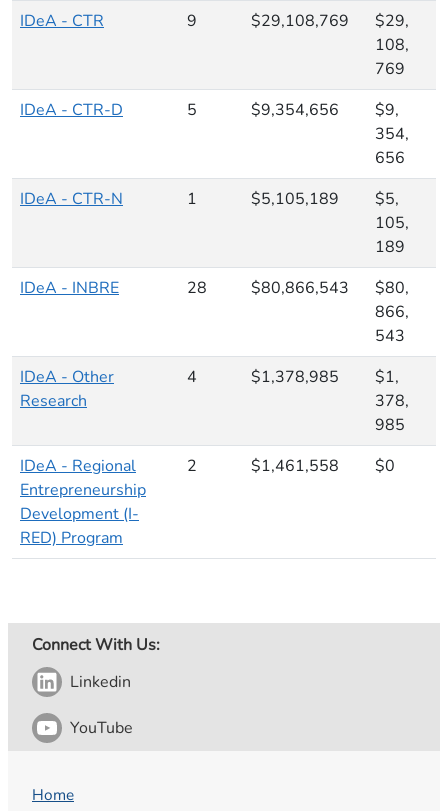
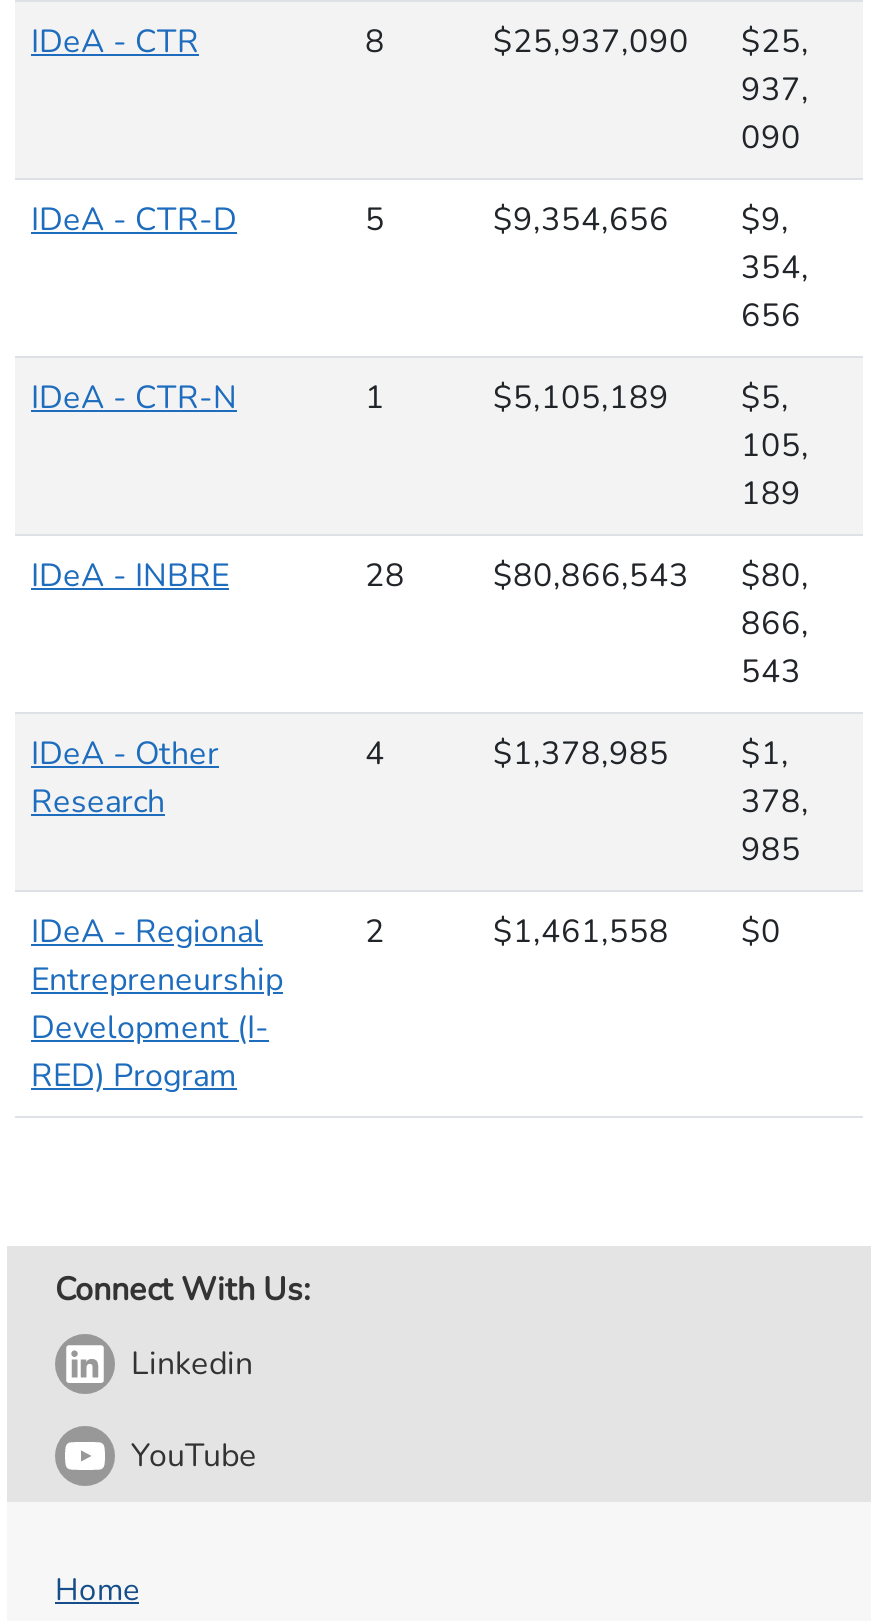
[187,10,197,32] 9 -> [365,20,385,64] 8
[251,10,349,32] $29,108,769 -> [493,20,689,64] $25,937,090
[375,10,409,32] $29, -> [741,20,809,64] $25,
[375,34,409,56] 108, -> [741,68,809,112] 937,
[375,58,405,80] 769 -> [741,116,801,160] 090

